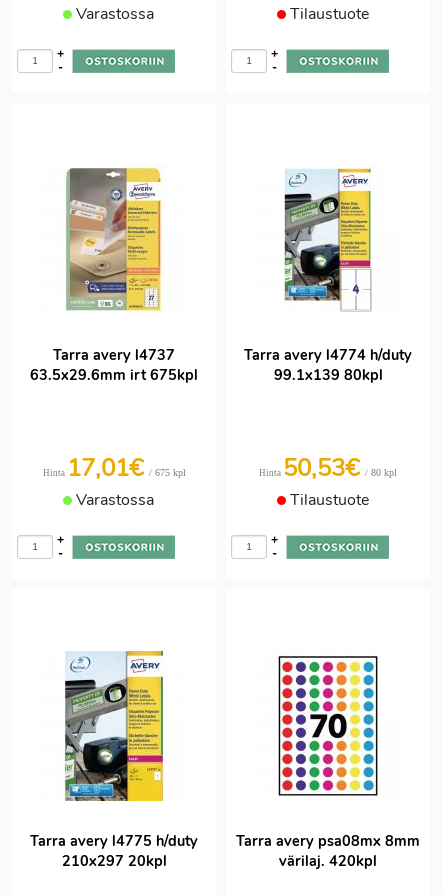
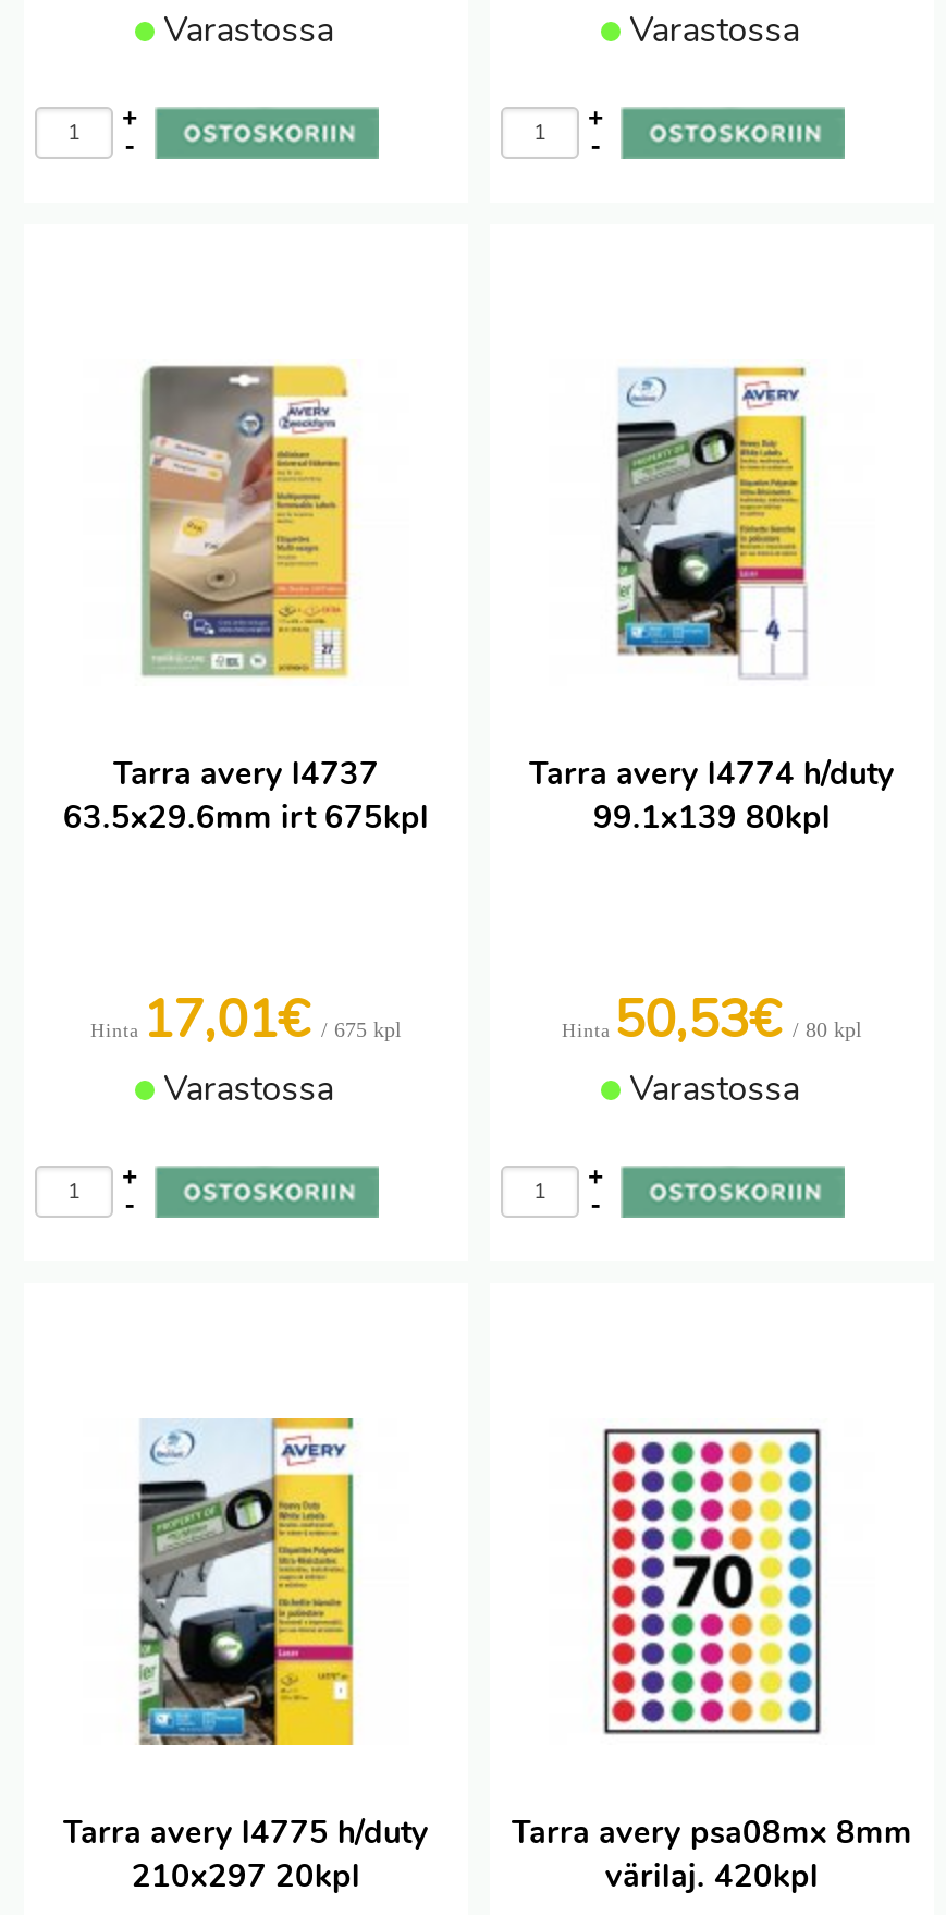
[286,3,369,25] Tilaustuote -> [621,7,800,54] Varastossa
[286,489,369,511] Tilaustuote -> [621,1065,800,1113] Varastossa

